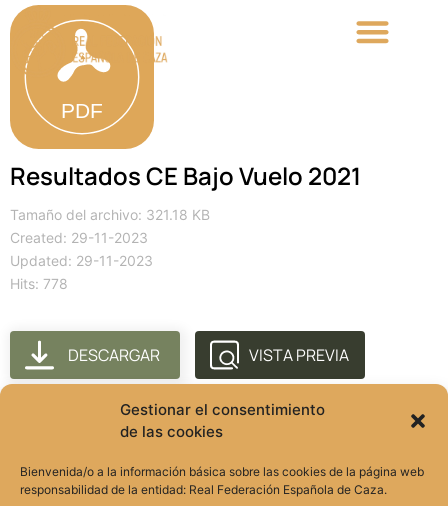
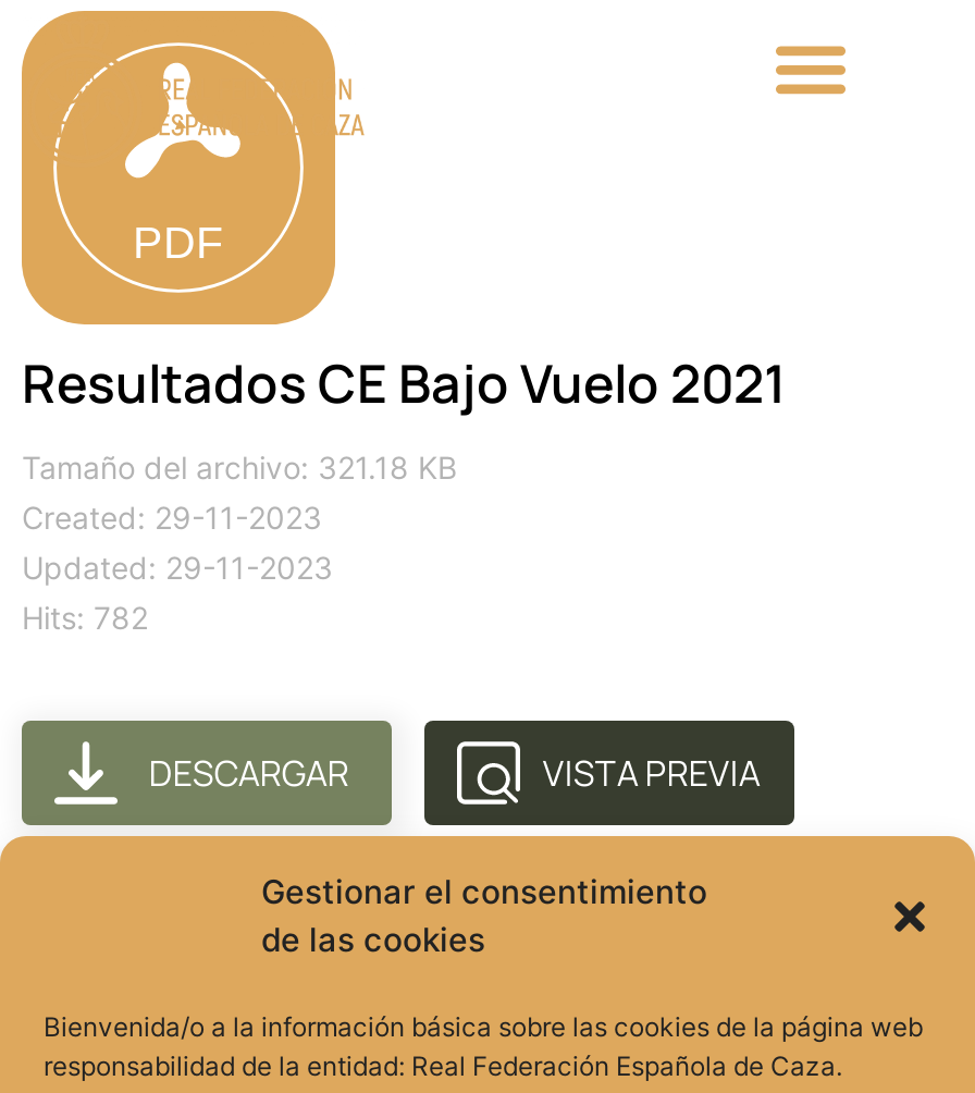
[10,275,68,292] Hits: 778 -> [22,599,148,636] Hits: 782

